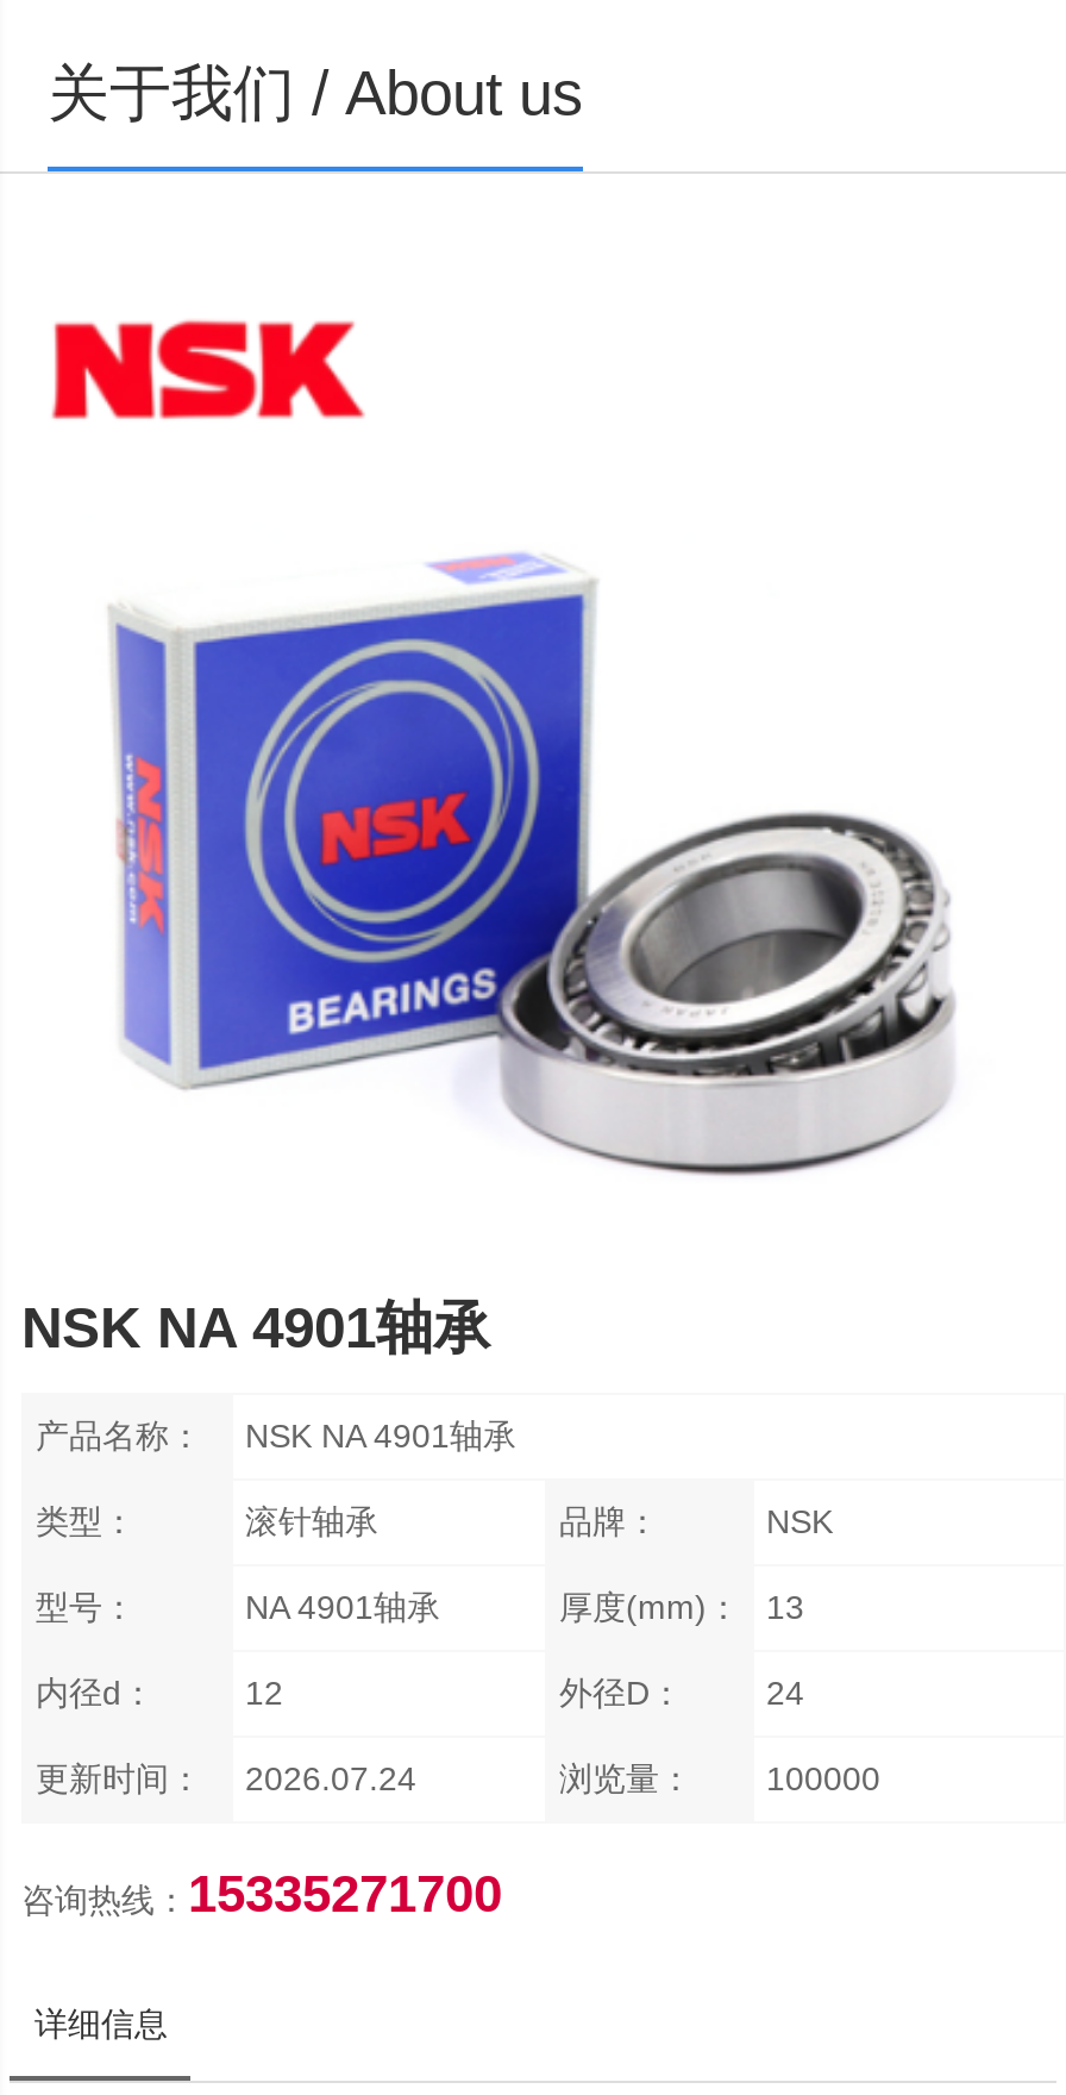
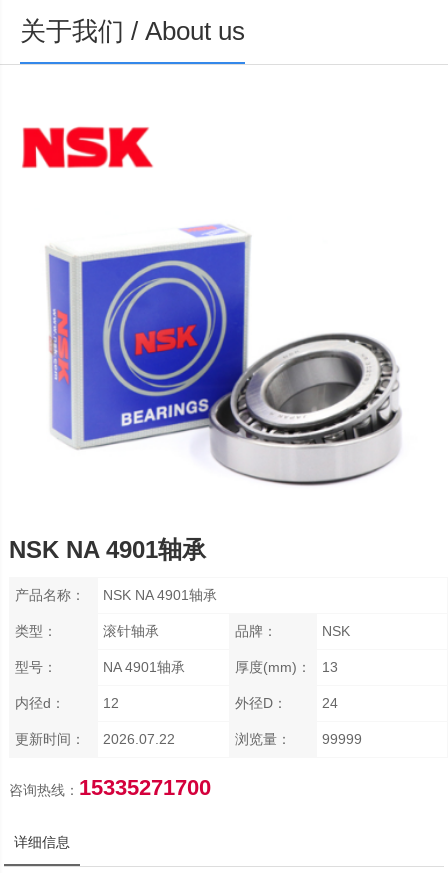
[36,1760,416,1798] 更新时间： 2026.07.24 -> [15,731,175,747] 更新时间： 2026.07.22
[559,1760,880,1798] 浏览量： 100000 -> [235,731,362,747] 浏览量： 99999

